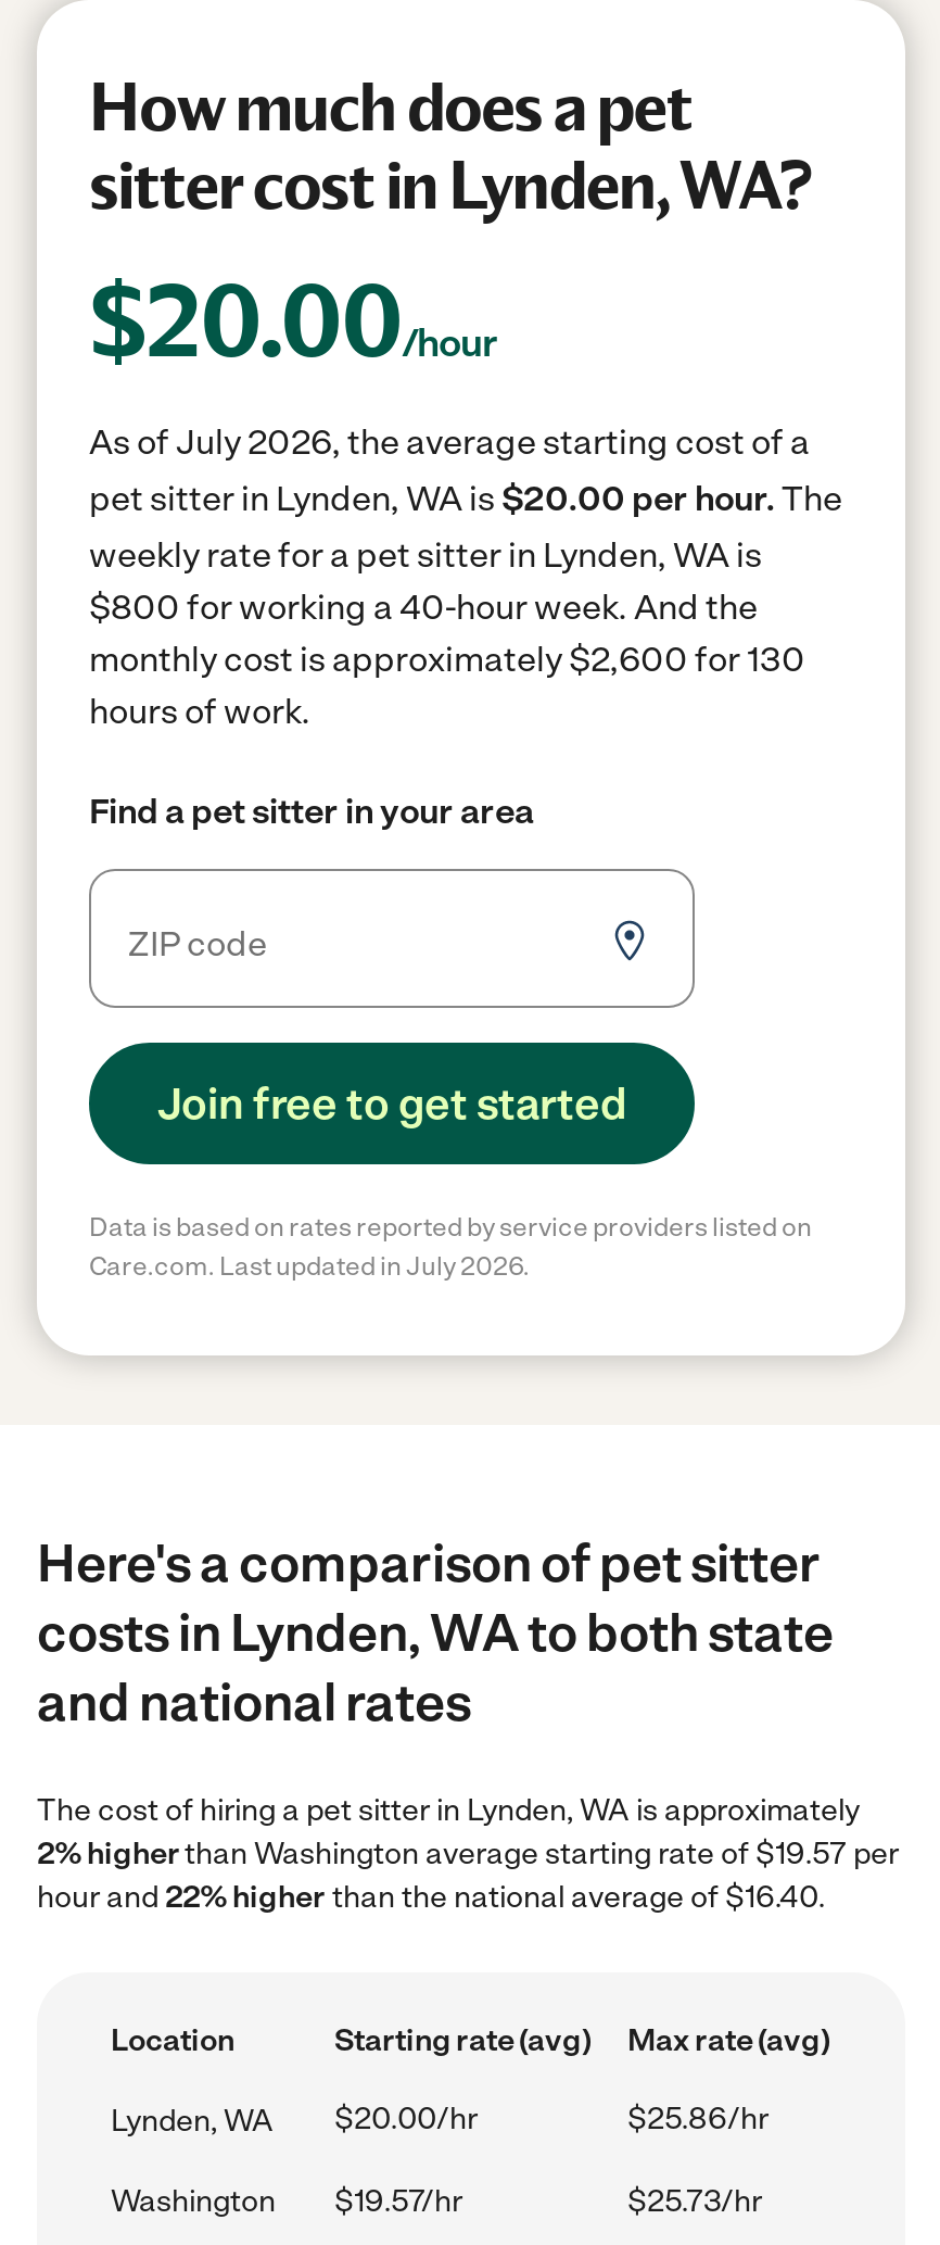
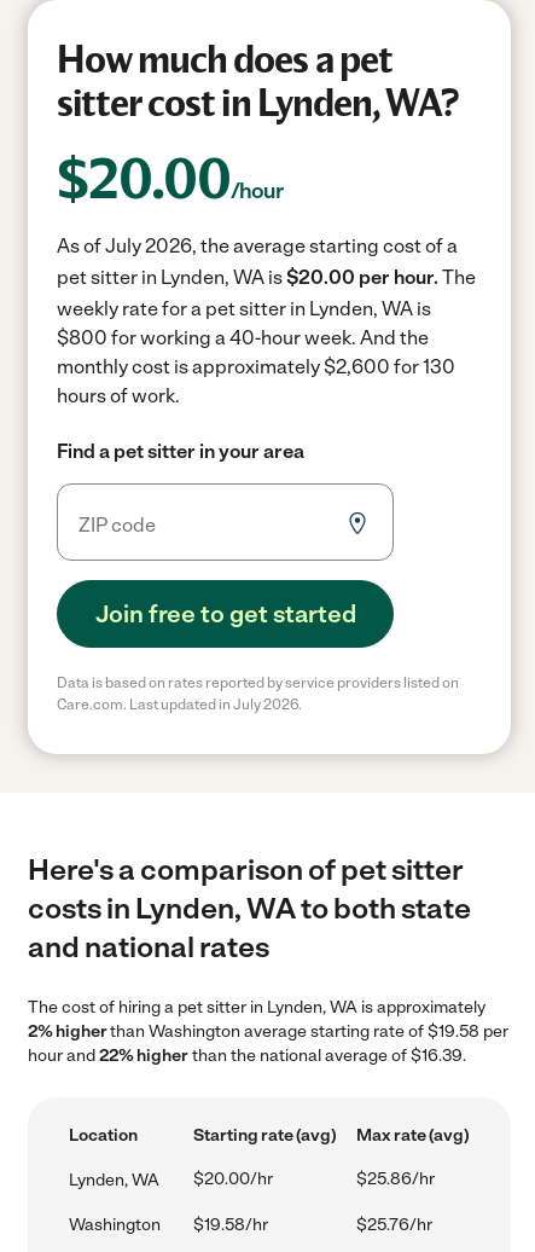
[37,1836,899,1872] 2% higherthan Washington average starting rate of $19.57 per -> [28,1021,508,1042] 2% higherthan Washington average starting rate of $19.58 per
[37,1879,825,1916] hour and 22% higher than the national average of $16.40. -> [28,1045,466,1066] hour and 22% higher than the national average of $16.39.
[334,2183,762,2220] $19.57/hr | $25.73/hr -> [193,1215,432,1235] $19.58/hr | $25.76/hr

